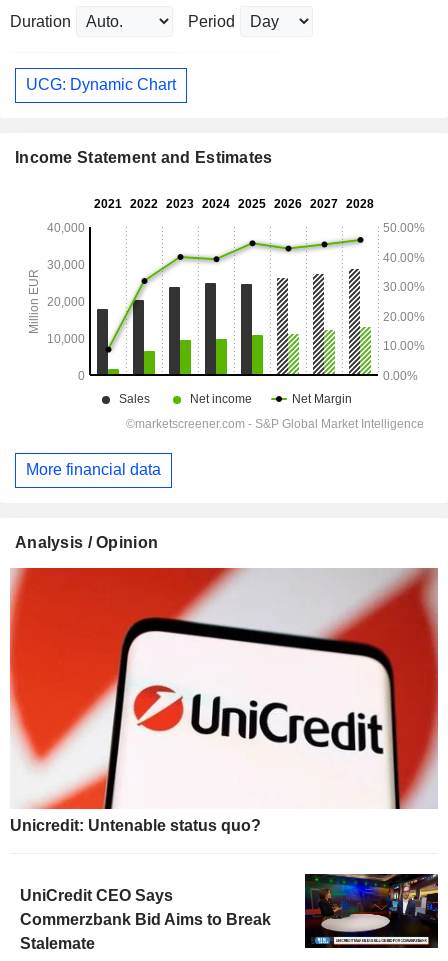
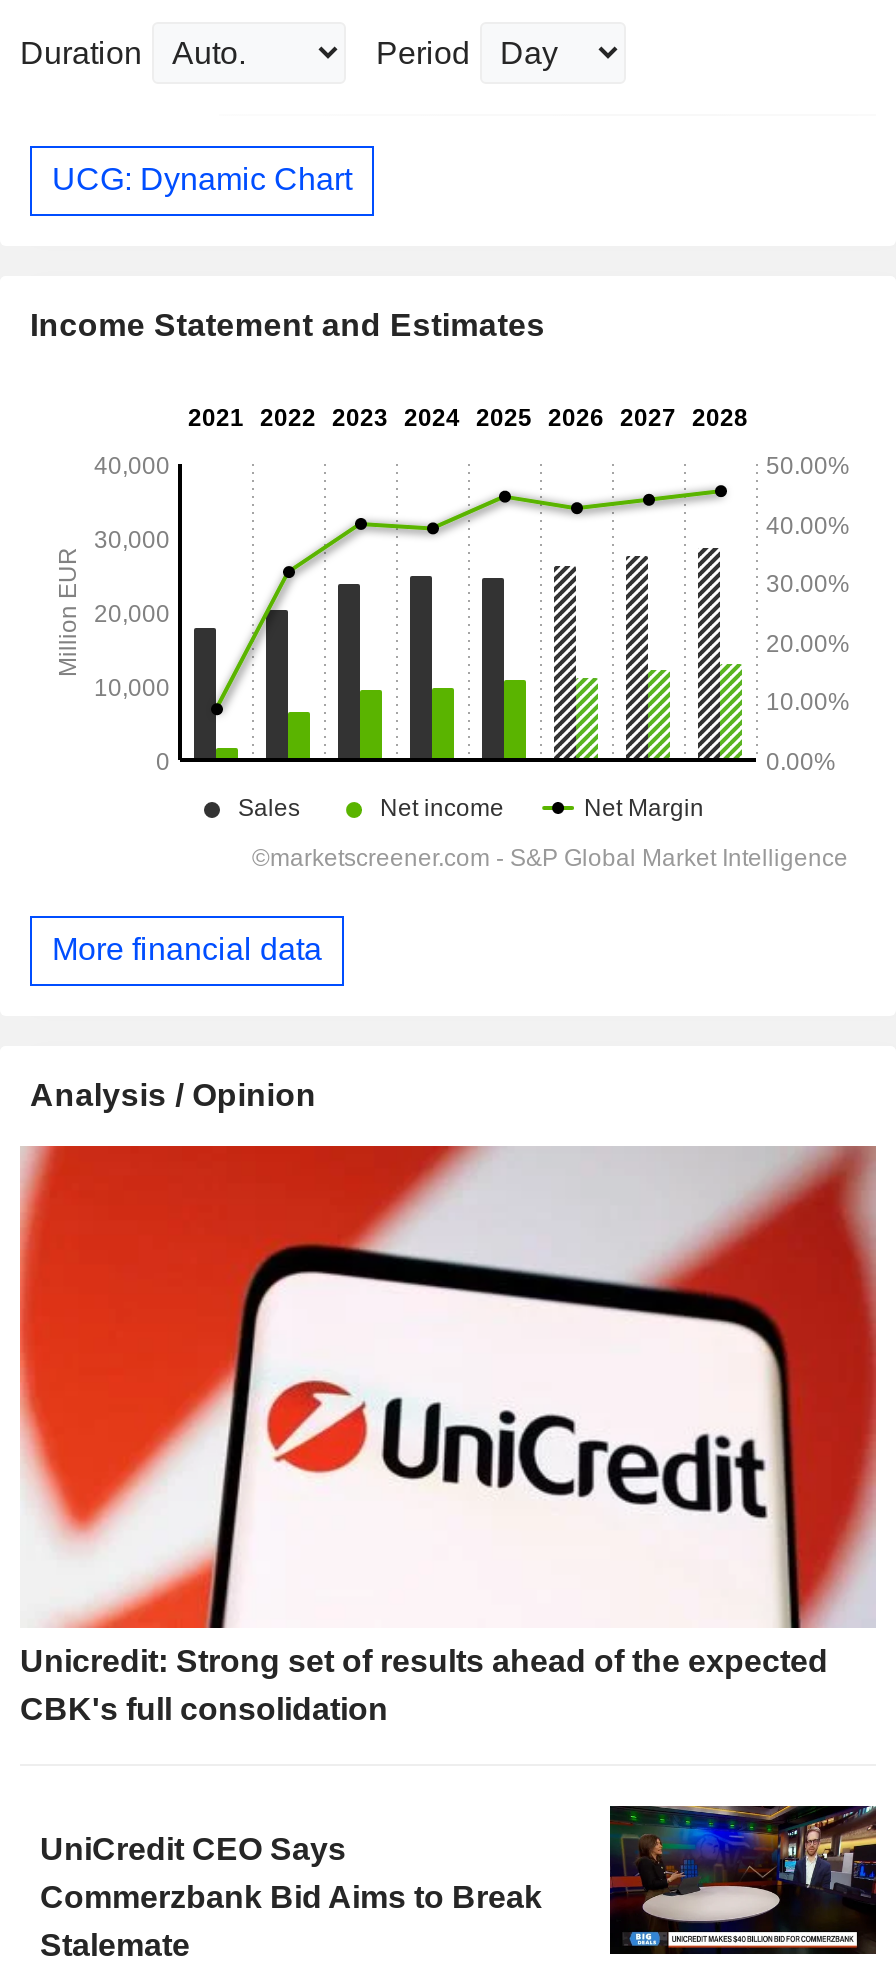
[10,817,261,834] Unicredit: Untenable status quo? -> [20,1644,828,1726] Unicredit: Strong set of results ahead of the expected | CBK's full consolidation

